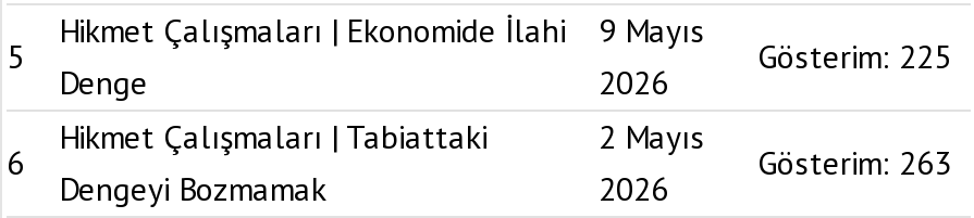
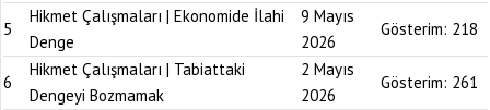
[757,36,951,77] Gösterim: 225 -> [381,19,478,39] Gösterim: 218
[757,142,951,183] Gösterim: 263 -> [381,72,478,93] Gösterim: 261

